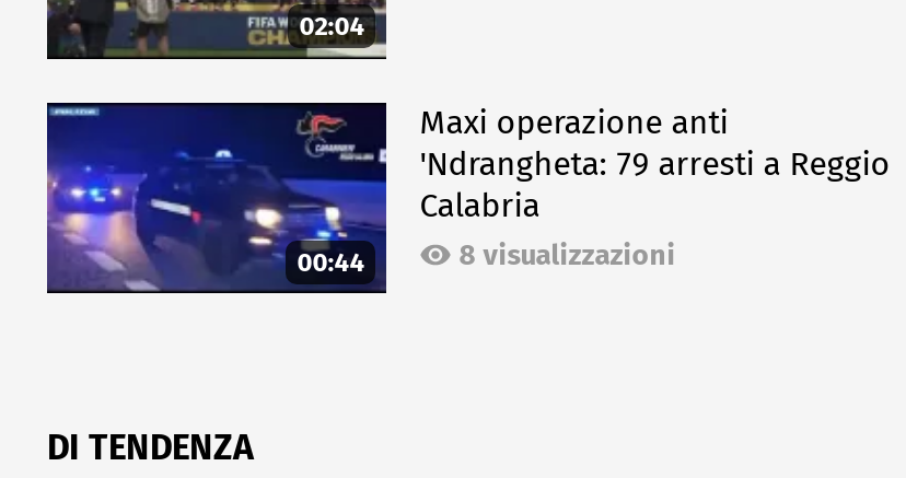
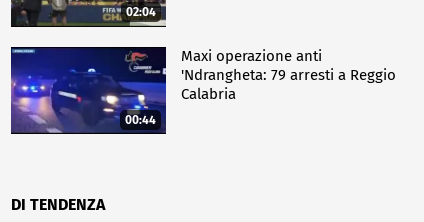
[459,239,676,272] 8 visualizzazioni -> none

